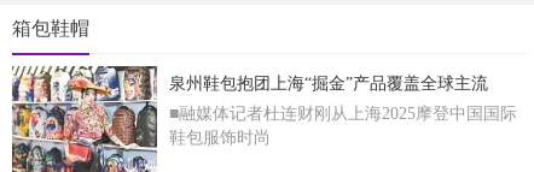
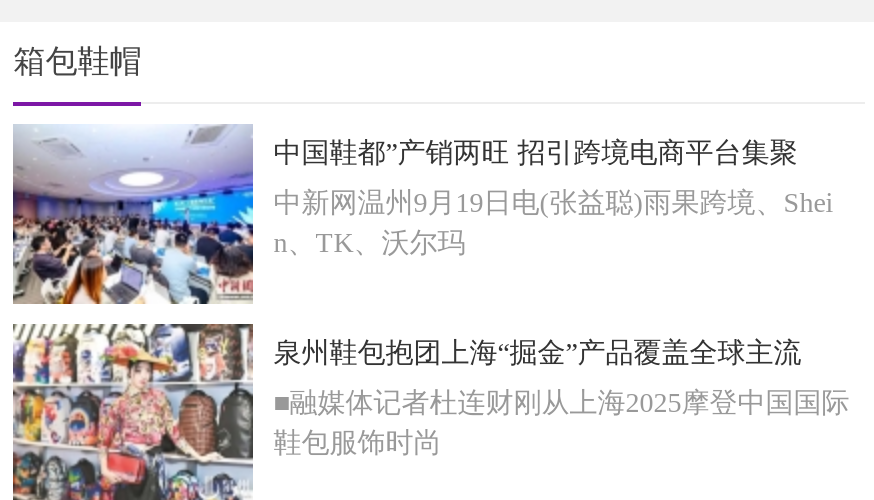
none -> [13,124,833,306] [image] | 中国鞋都”产销两旺 招引跨境电商平台集聚 | 中新网温州9月19日电(张益聪)雨果跨境、Shei | n、TK、沃尔玛

